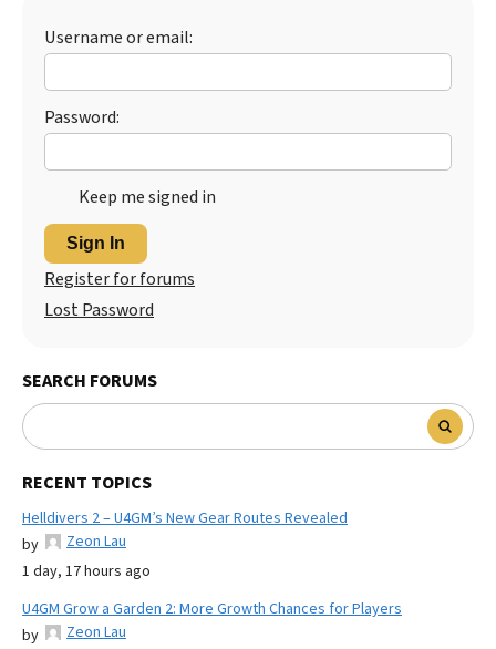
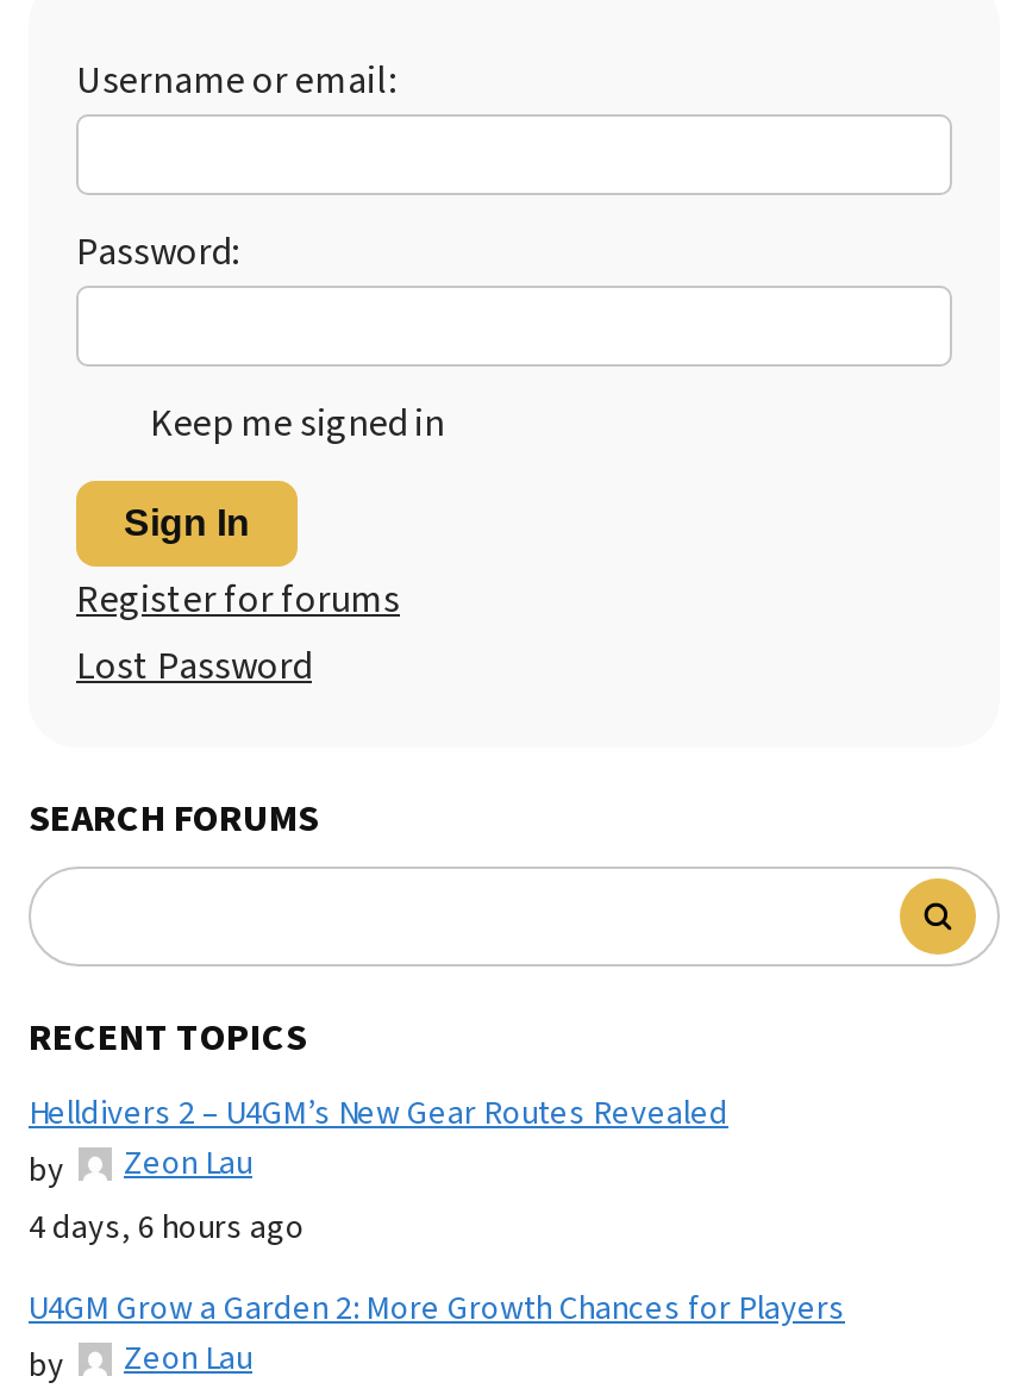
[22,560,151,582] 1 day, 17 hours ago -> [29,1204,305,1251] 4 days, 6 hours ago

